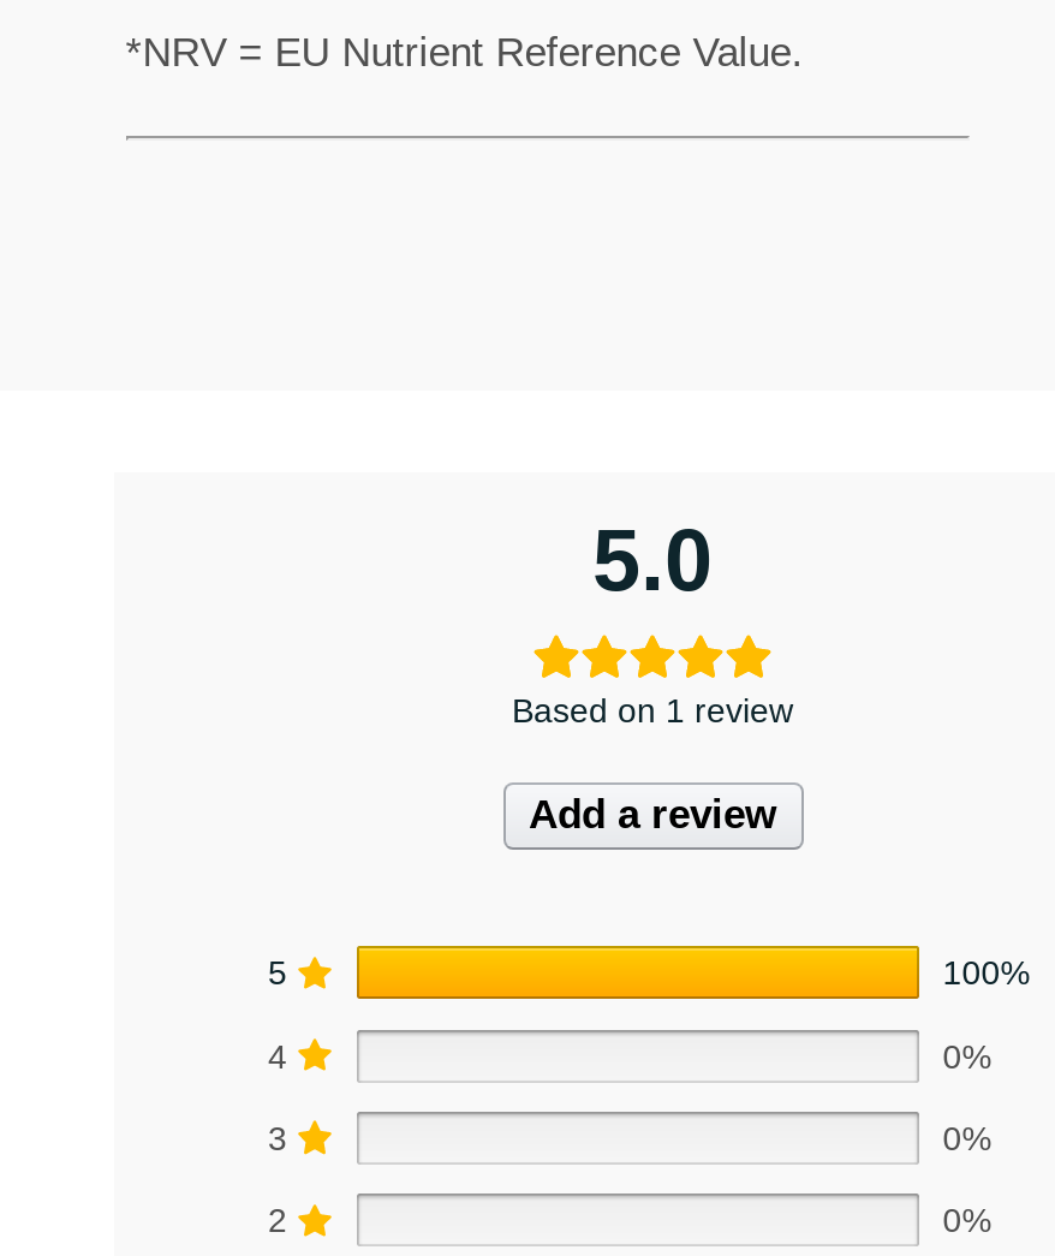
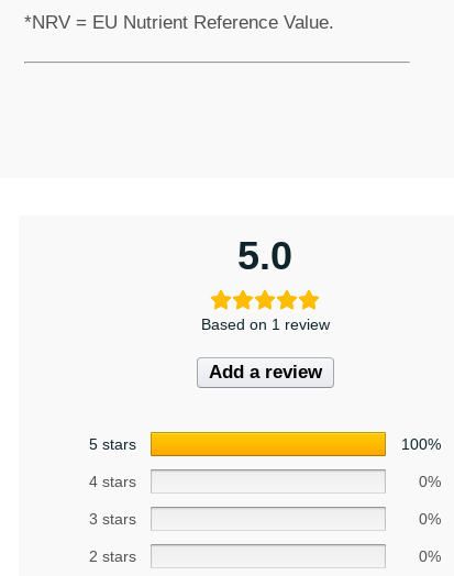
[268,954,287,992] 5 -> [89,436,136,453] 5 stars
[268,1036,287,1075] 4 -> [89,473,136,491] 4 stars
[268,1119,287,1157] 3 -> [89,510,136,528] 3 stars
[268,1202,287,1240] 2 -> [89,548,136,565] 2 stars

